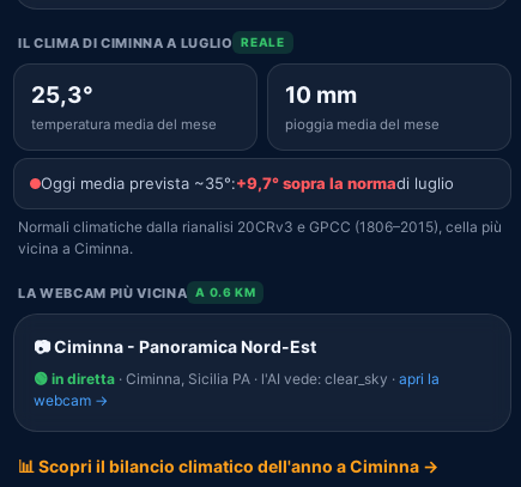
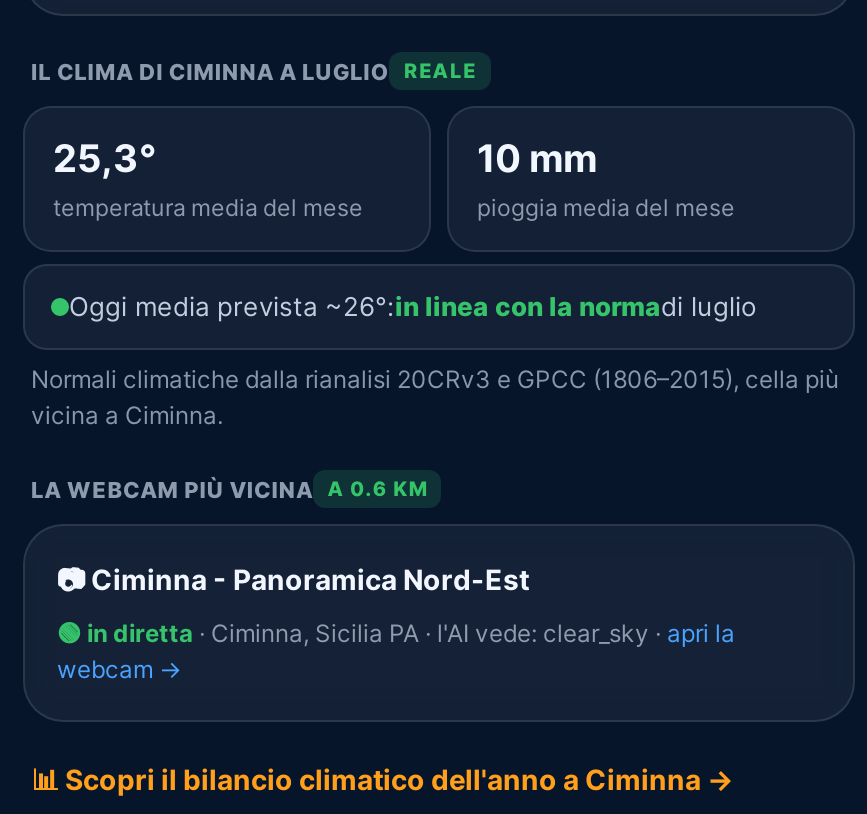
[41,174,454,193] Oggi media prevista ~35°:+9,7° sopra la normadi luglio -> [69,290,757,322] Oggi media prevista ~26°:in linea con la normadi luglio

